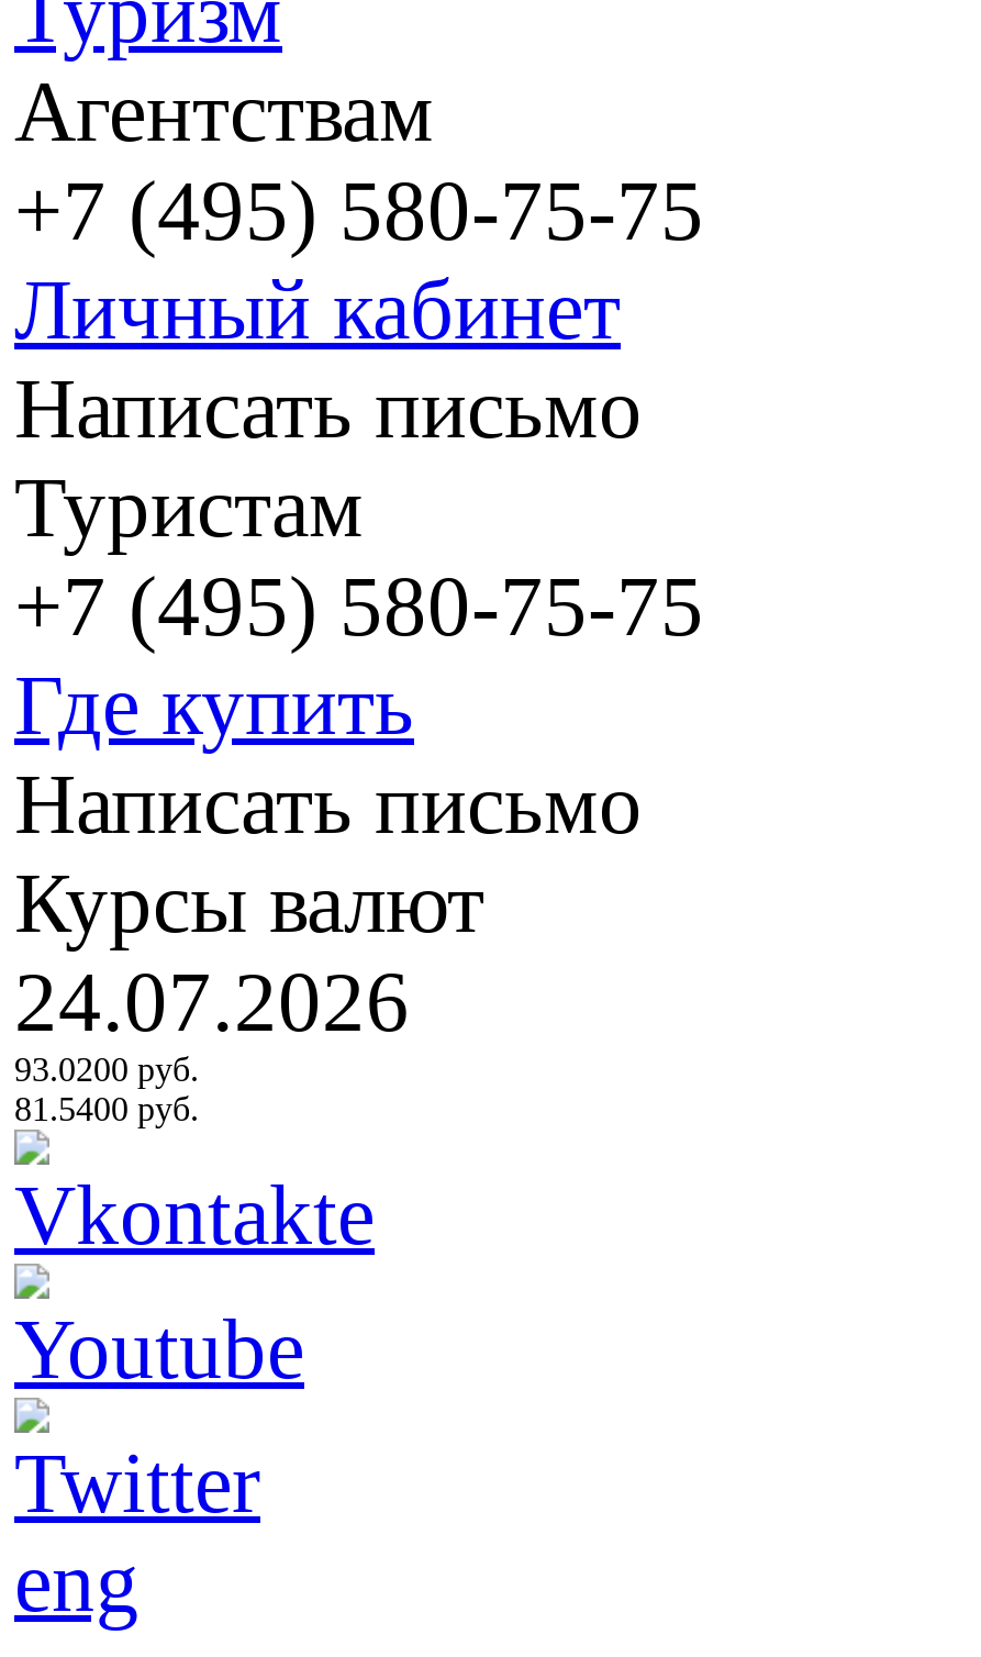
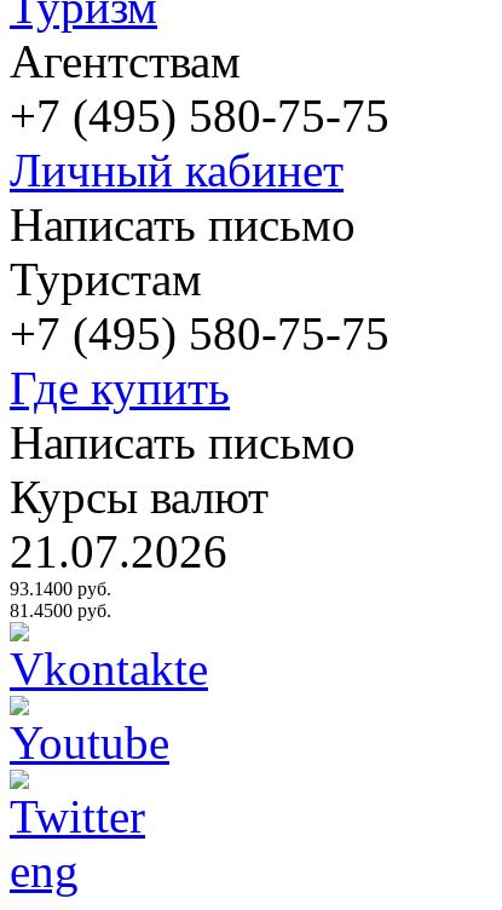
[14,954,410,1048] 24.07.2026 -> [10,525,227,577] 21.07.2026
[14,1050,199,1088] 93.0200 руб. -> [10,578,111,599] 93.1400 руб.
[14,1090,199,1127] 81.5400 руб. -> [10,600,111,621] 81.4500 руб.

